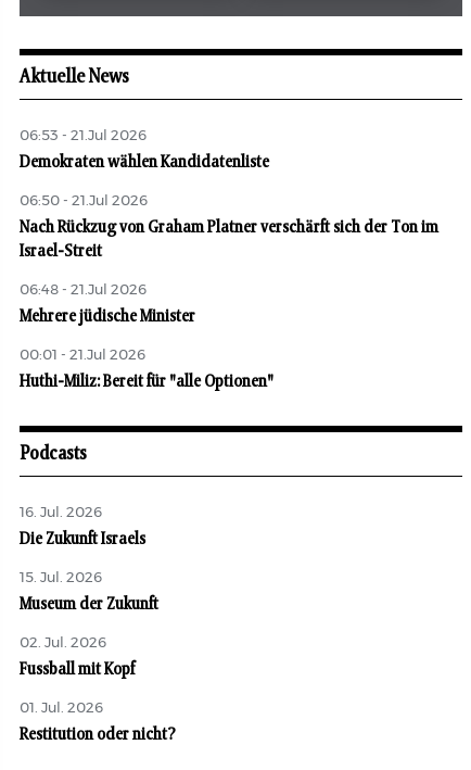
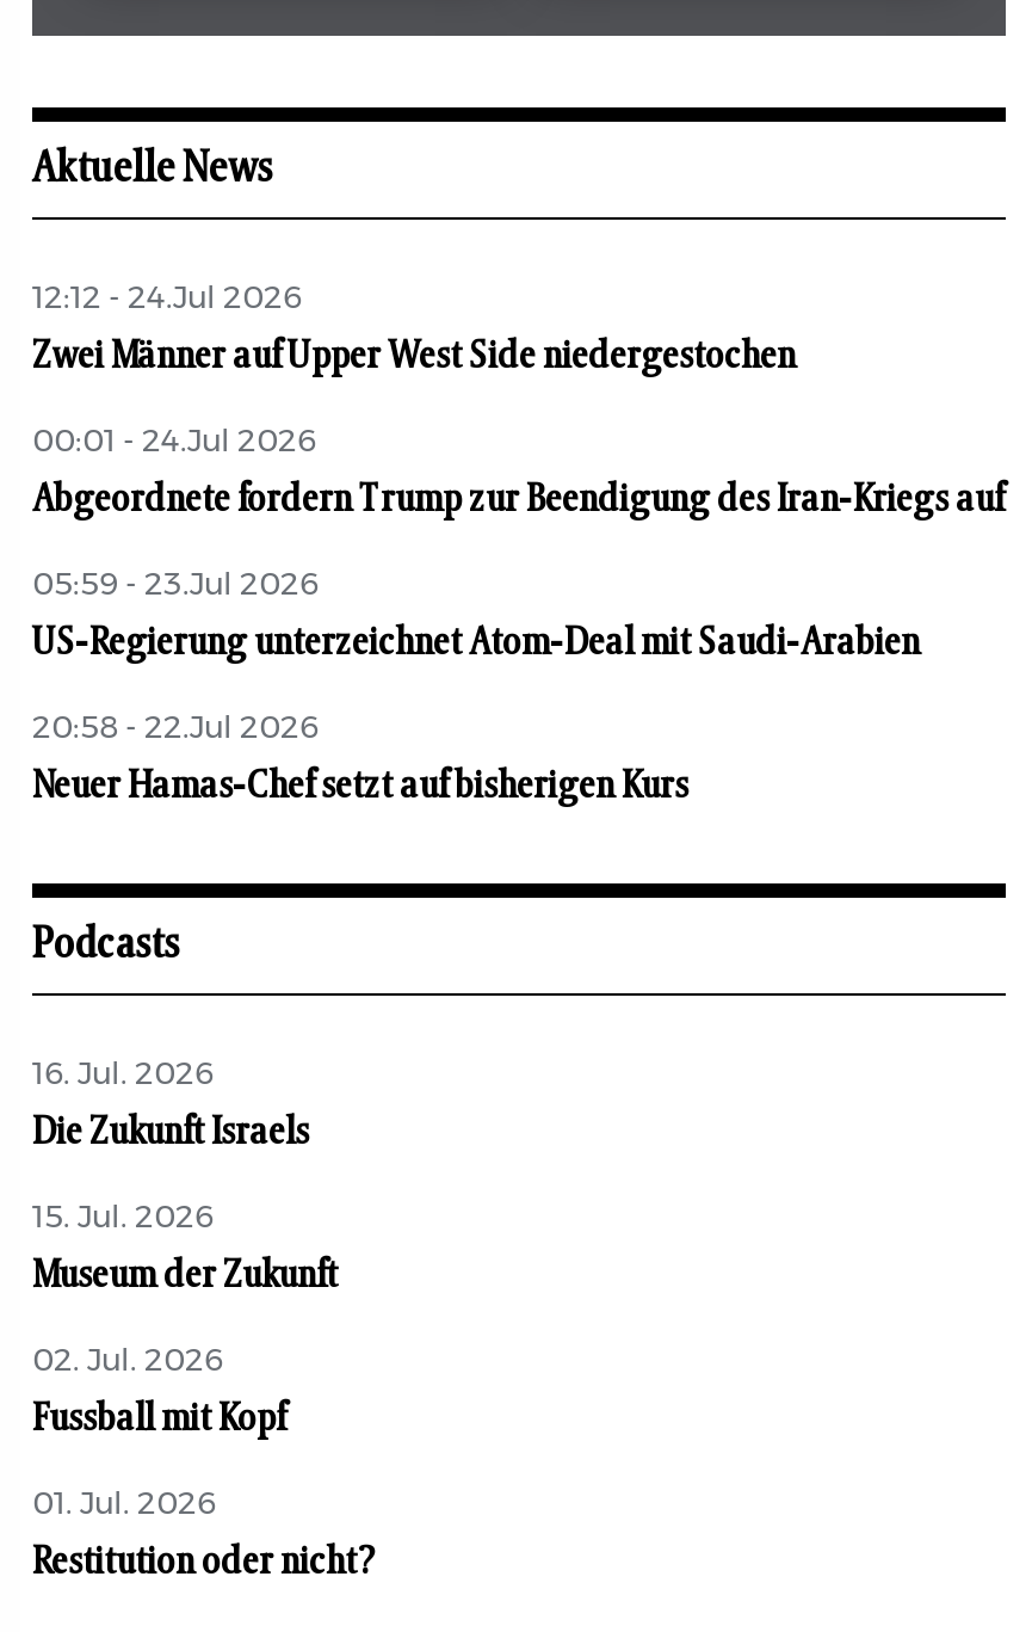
[20,129,147,144] 06:53 - 21.Jul 2026 -> [32,285,302,316] 12:12 - 24.Jul 2026
[20,153,269,171] Demokraten wählen Kandidatenliste -> [32,337,796,375] Zwei Männer auf Upper West Side niedergestochen
[20,195,148,209] 06:50 - 21.Jul 2026 -> [32,428,316,459] 00:01 - 24.Jul 2026
[20,219,438,260] Nach Rückzug von Graham Platner verschärft sich der Ton im | Israel-Streit -> [32,480,1003,519] Abgeordnete fordern Trump zur Beendigung des Iran-Kriegs auf
[20,284,147,298] 06:48 - 21.Jul 2026 -> [32,571,319,602] 05:59 - 23.Jul 2026
[20,308,195,325] Mehrere jüdische Minister -> [32,624,920,662] US-Regierung unterzeichnet Atom-Deal mit Saudi-Arabien
[20,349,145,363] 00:01 - 21.Jul 2026 -> [32,714,319,745] 20:58 - 22.Jul 2026
[20,373,273,390] Huthi-Miliz: Bereit für "alle Optionen" -> [32,767,688,805] Neuer Hamas-Chef setzt auf bisherigen Kurs

